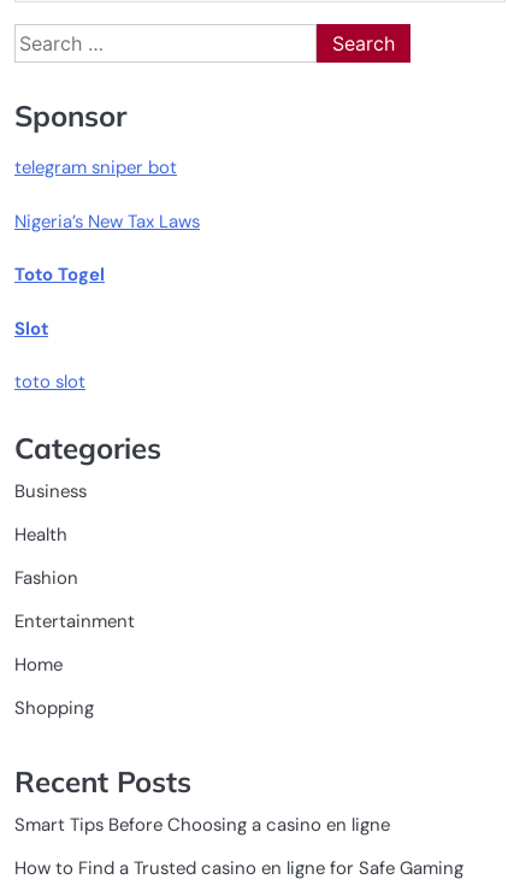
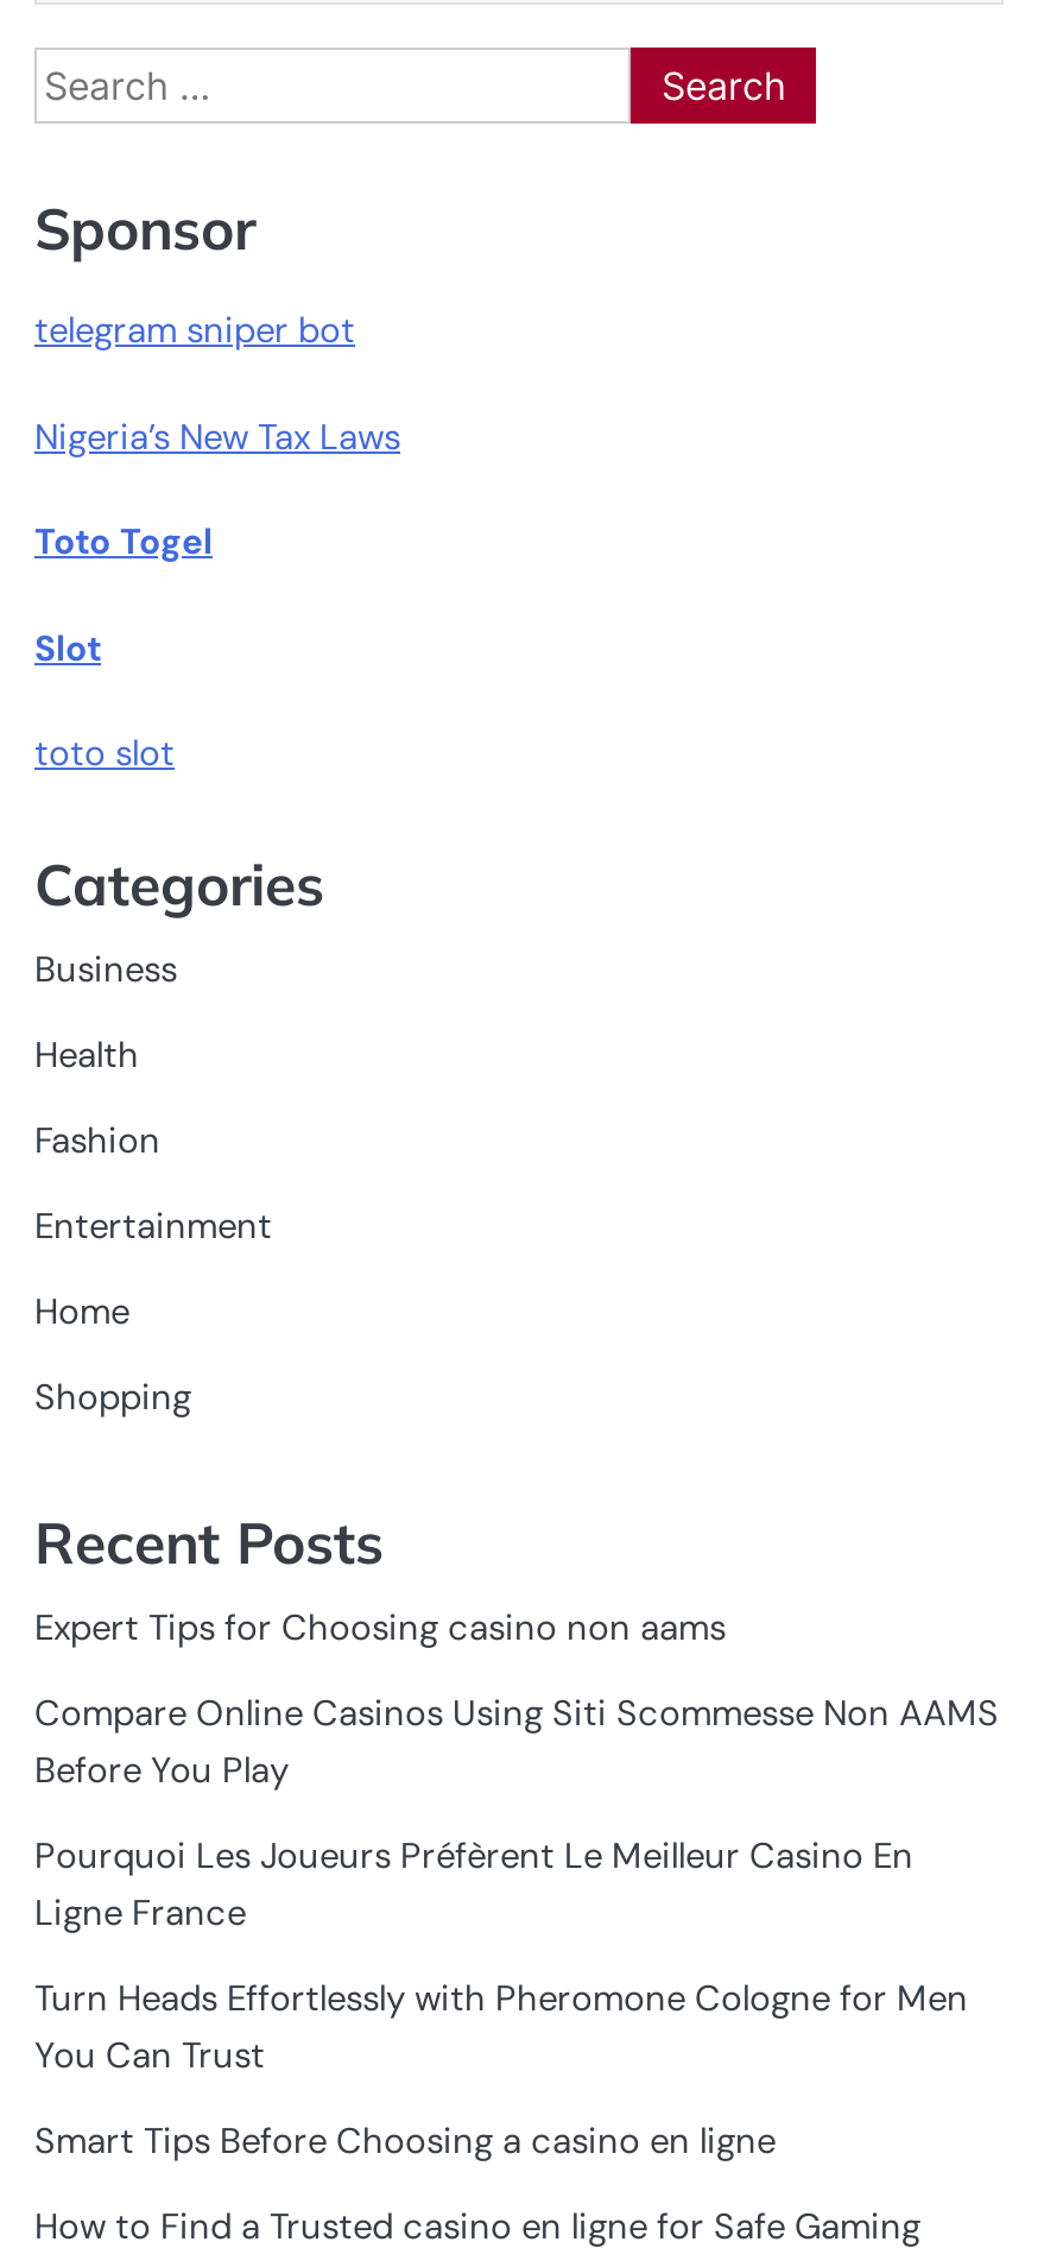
none -> [34,1604,999,2080] Expert Tips for Choosing casino non aams | Compare Online Casinos Using Siti Scommesse Non AAMS | Before You Play | Pourquoi Les Joueurs Préfèrent Le Meilleur Casino En | Ligne France | Turn Heads Effortlessly with Pheromone Cologne for Men | You Can Trust

